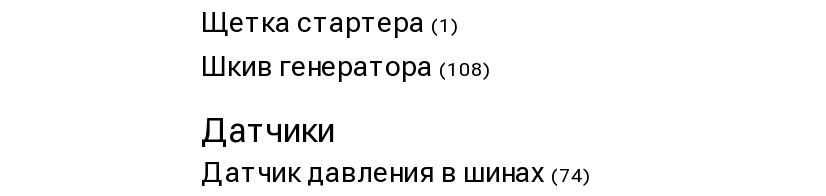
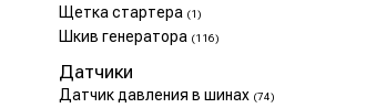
[201,50,491,82] Шкив генератора (108) -> [59,28,220,45] Шкив генератора (116)

